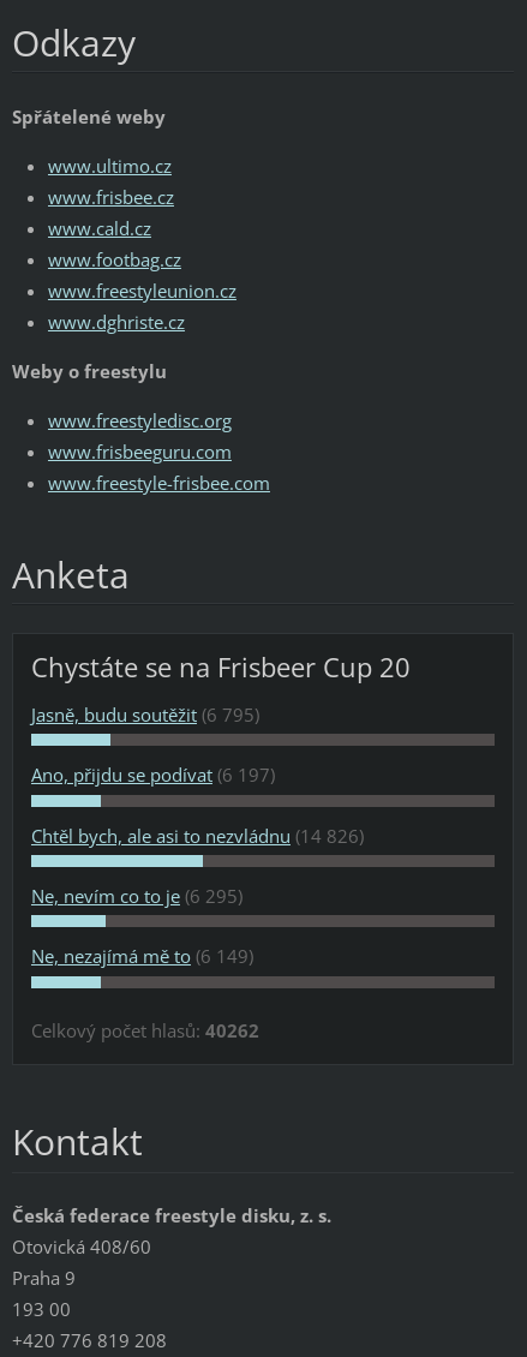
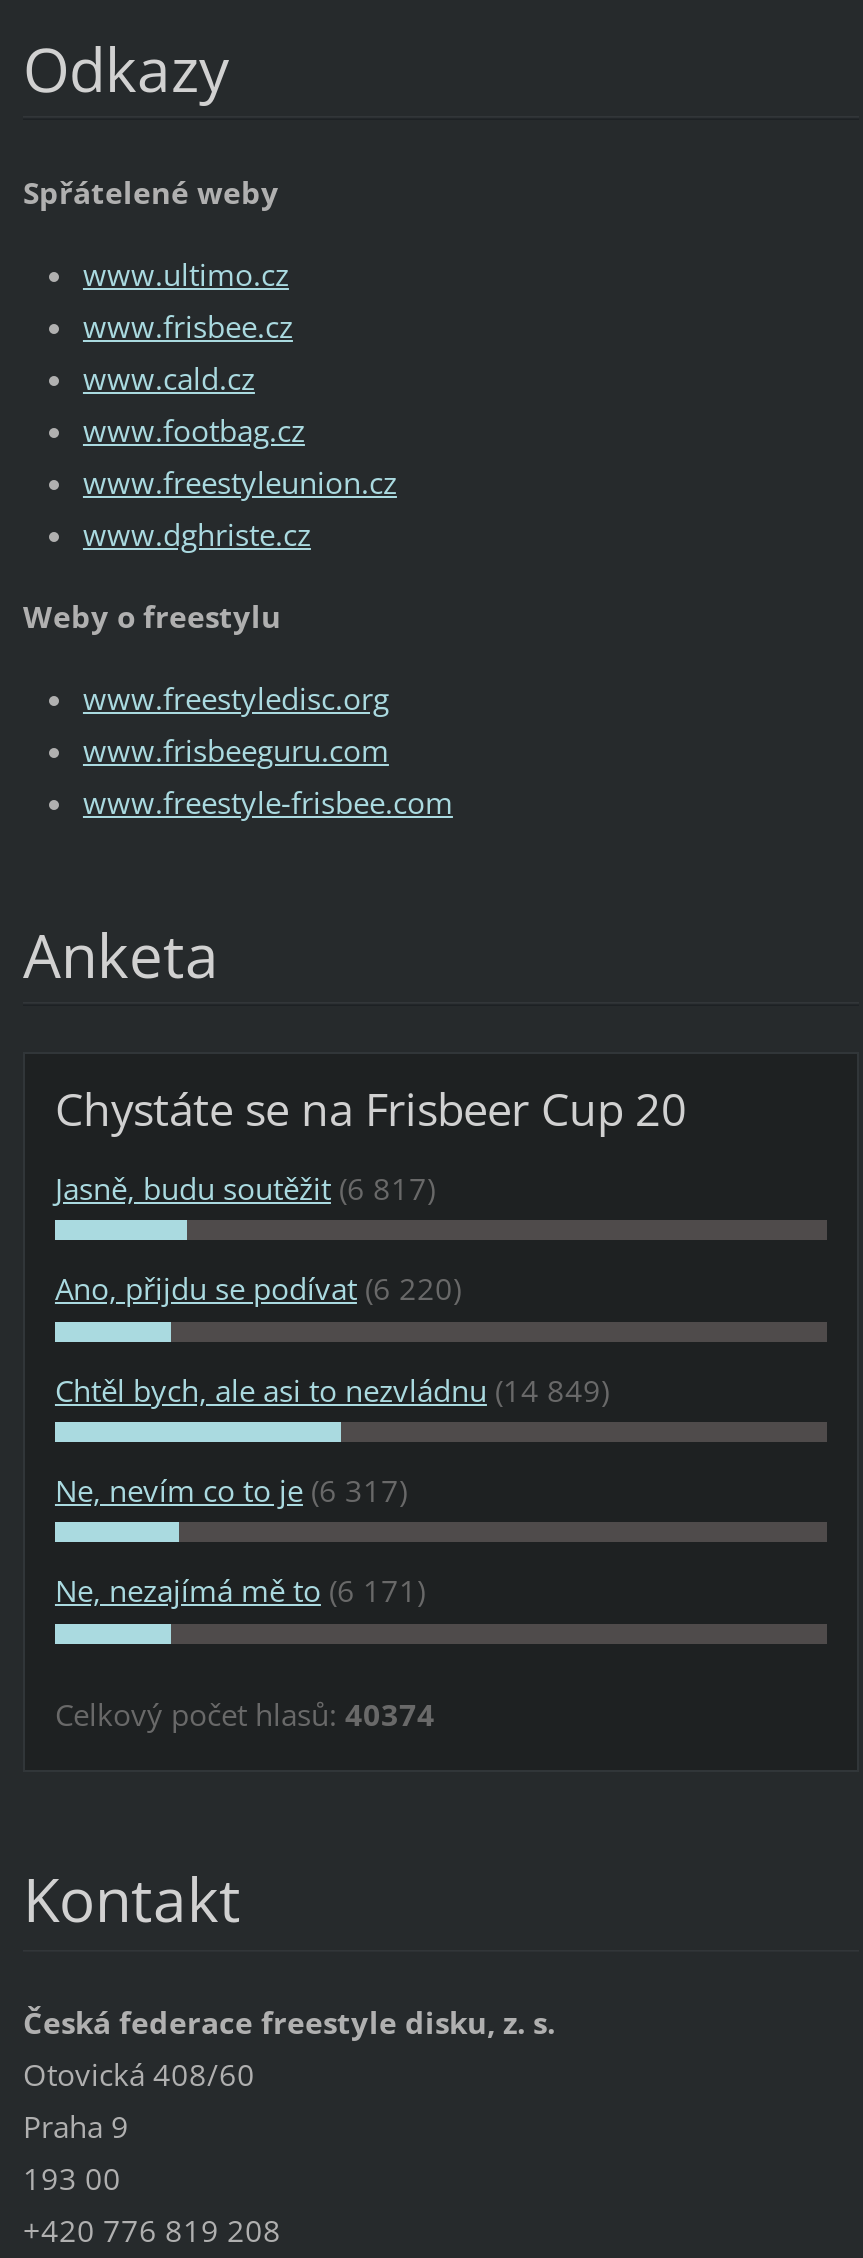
[31,702,259,726] Jasně, budu soutěžit (6 795) -> [55,1167,435,1207] Jasně, budu soutěžit (6 817)
[31,763,275,787] Ano, přijdu se podívat (6 197) -> [55,1268,461,1308] Ano, přijdu se podívat (6 220)
[31,823,364,847] Chtěl bych, ale asi to nezvládnu (14 826) -> [55,1369,609,1409] Chtěl bych, ale asi to nezvládnu (14 849)
[31,884,242,908] Ne, nevím co to je (6 295) -> [55,1470,407,1510] Ne, nevím co to je (6 317)
[31,944,253,969] Ne, nezajímá mě to (6 149) -> [55,1571,425,1611] Ne, nezajímá mě to (6 171)
[31,1019,259,1043] Celkový počet hlasů: 40262 -> [55,1695,435,1735] Celkový počet hlasů: 40374

